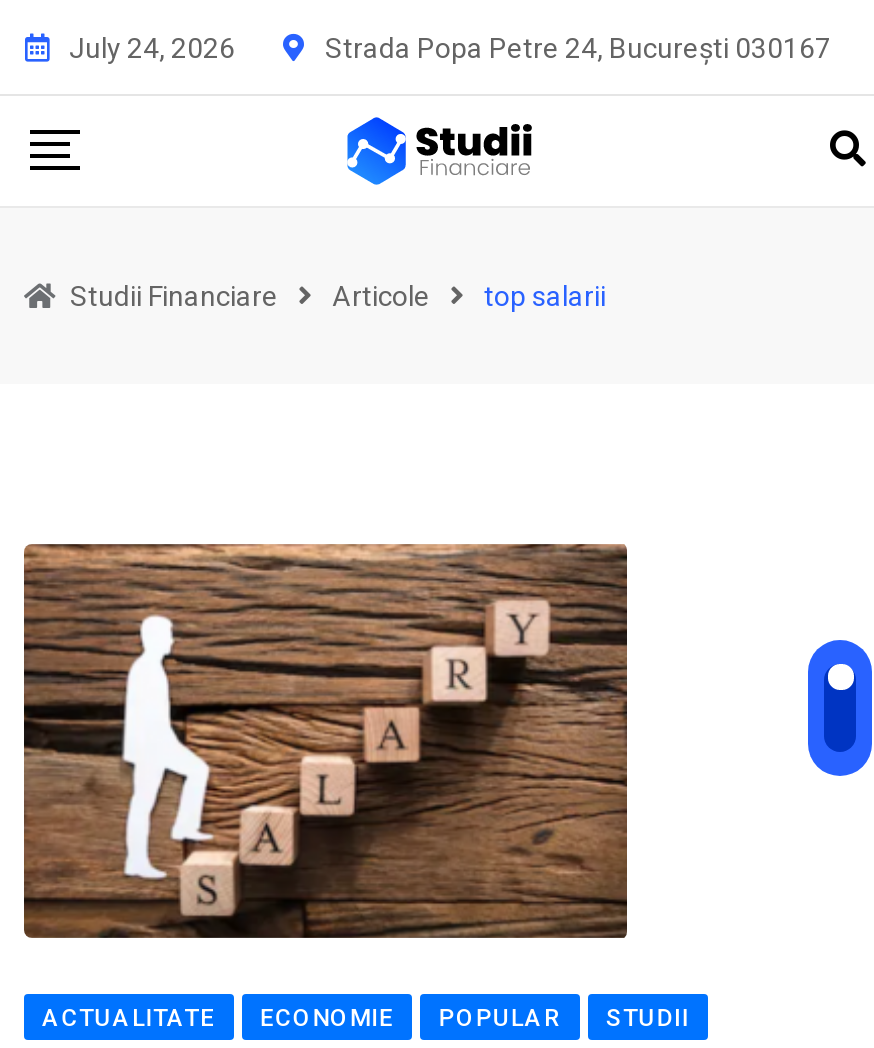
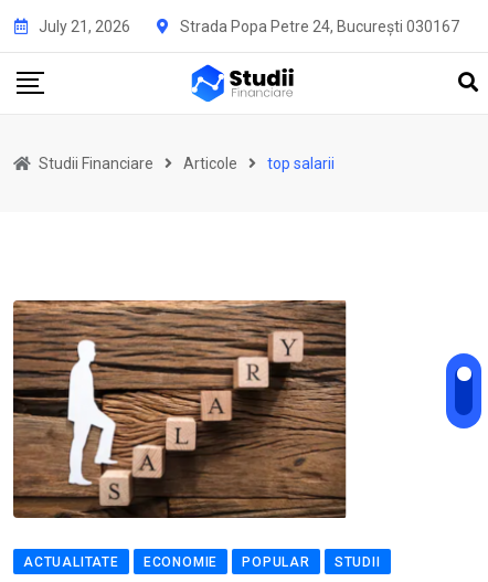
[69,31,235,63] July 24, 2026 -> [38,17,130,35] July 21, 2026

